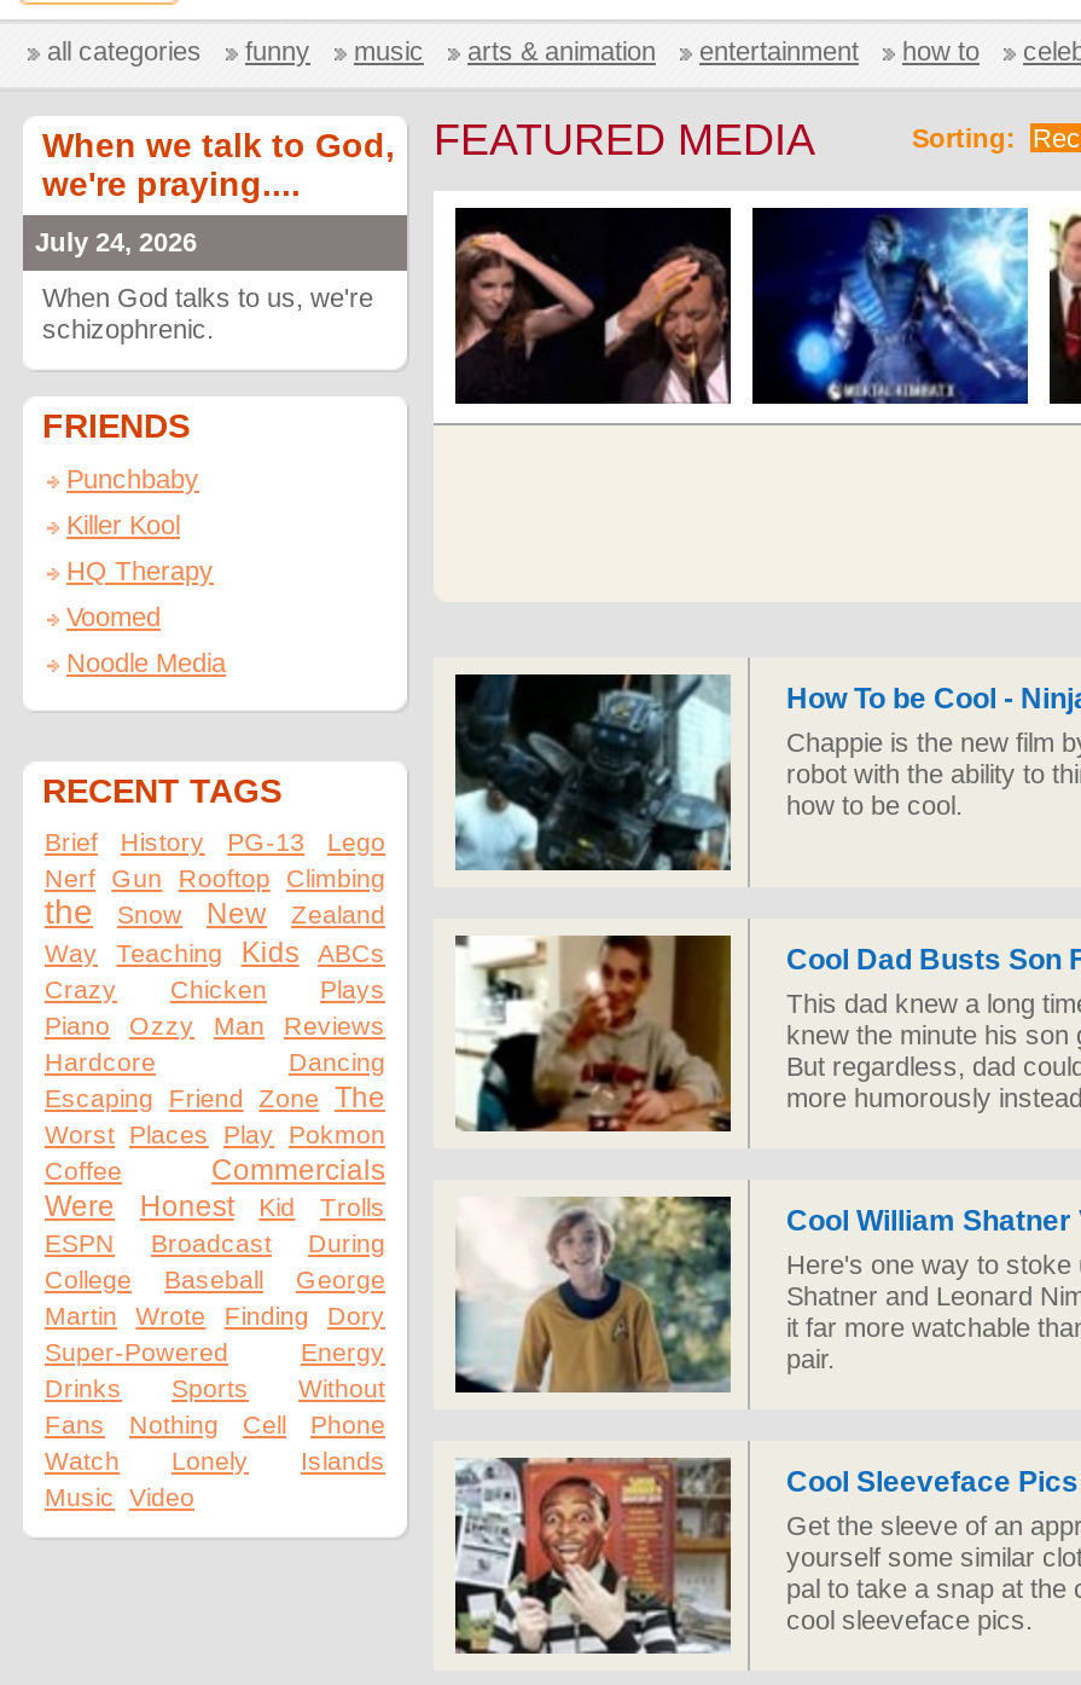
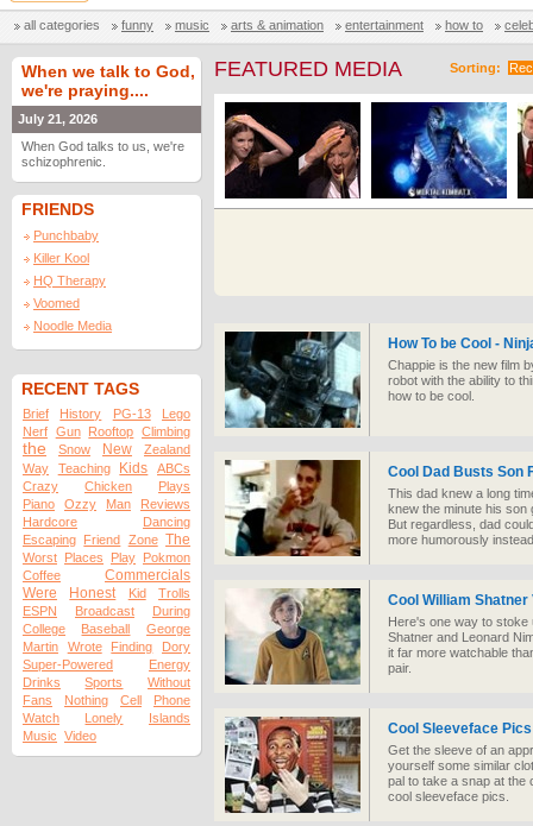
[35,227,197,256] July 24, 2026 -> [18,112,98,126] July 21, 2026

